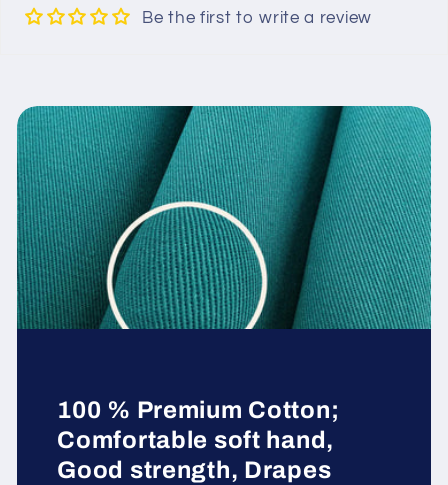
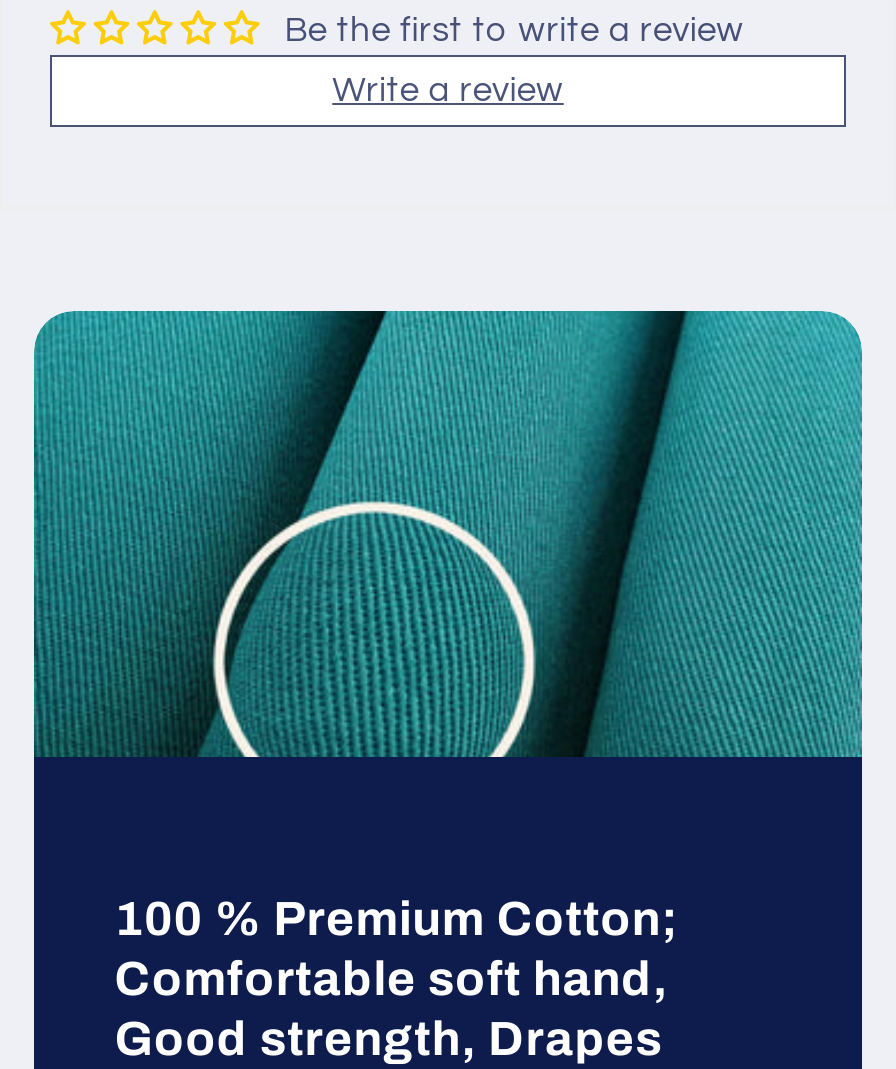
none -> [332,73,564,109] Write a review

